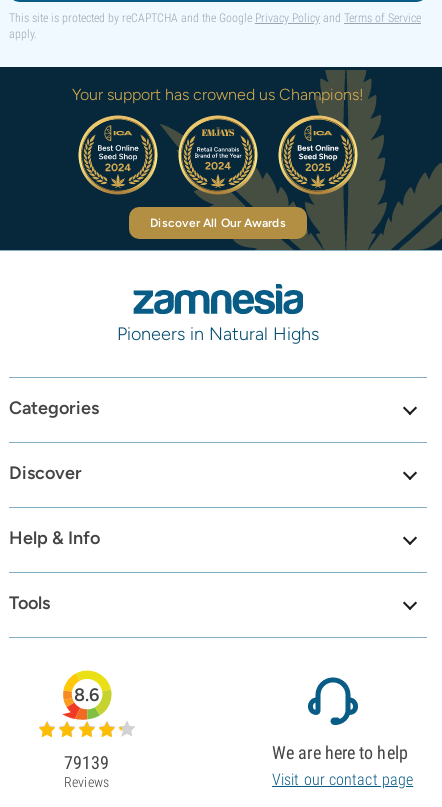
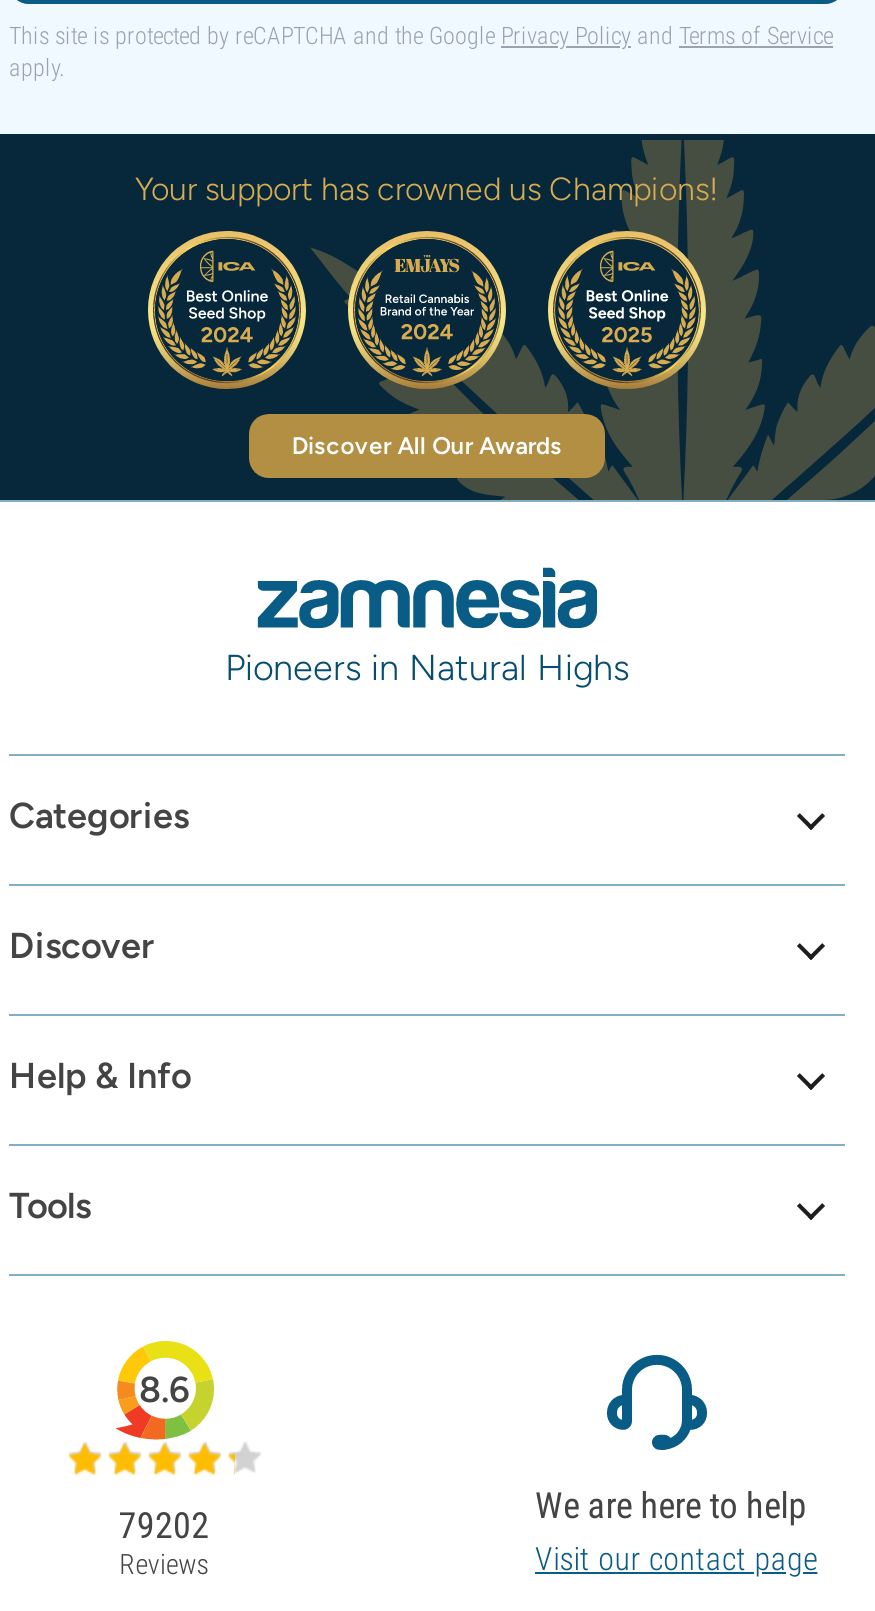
[64,752,109,773] 79139 -> [119,1504,209,1546] 79202

